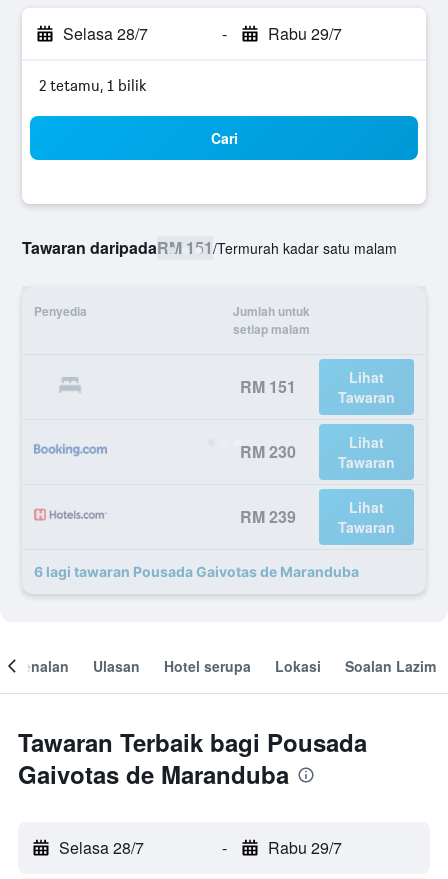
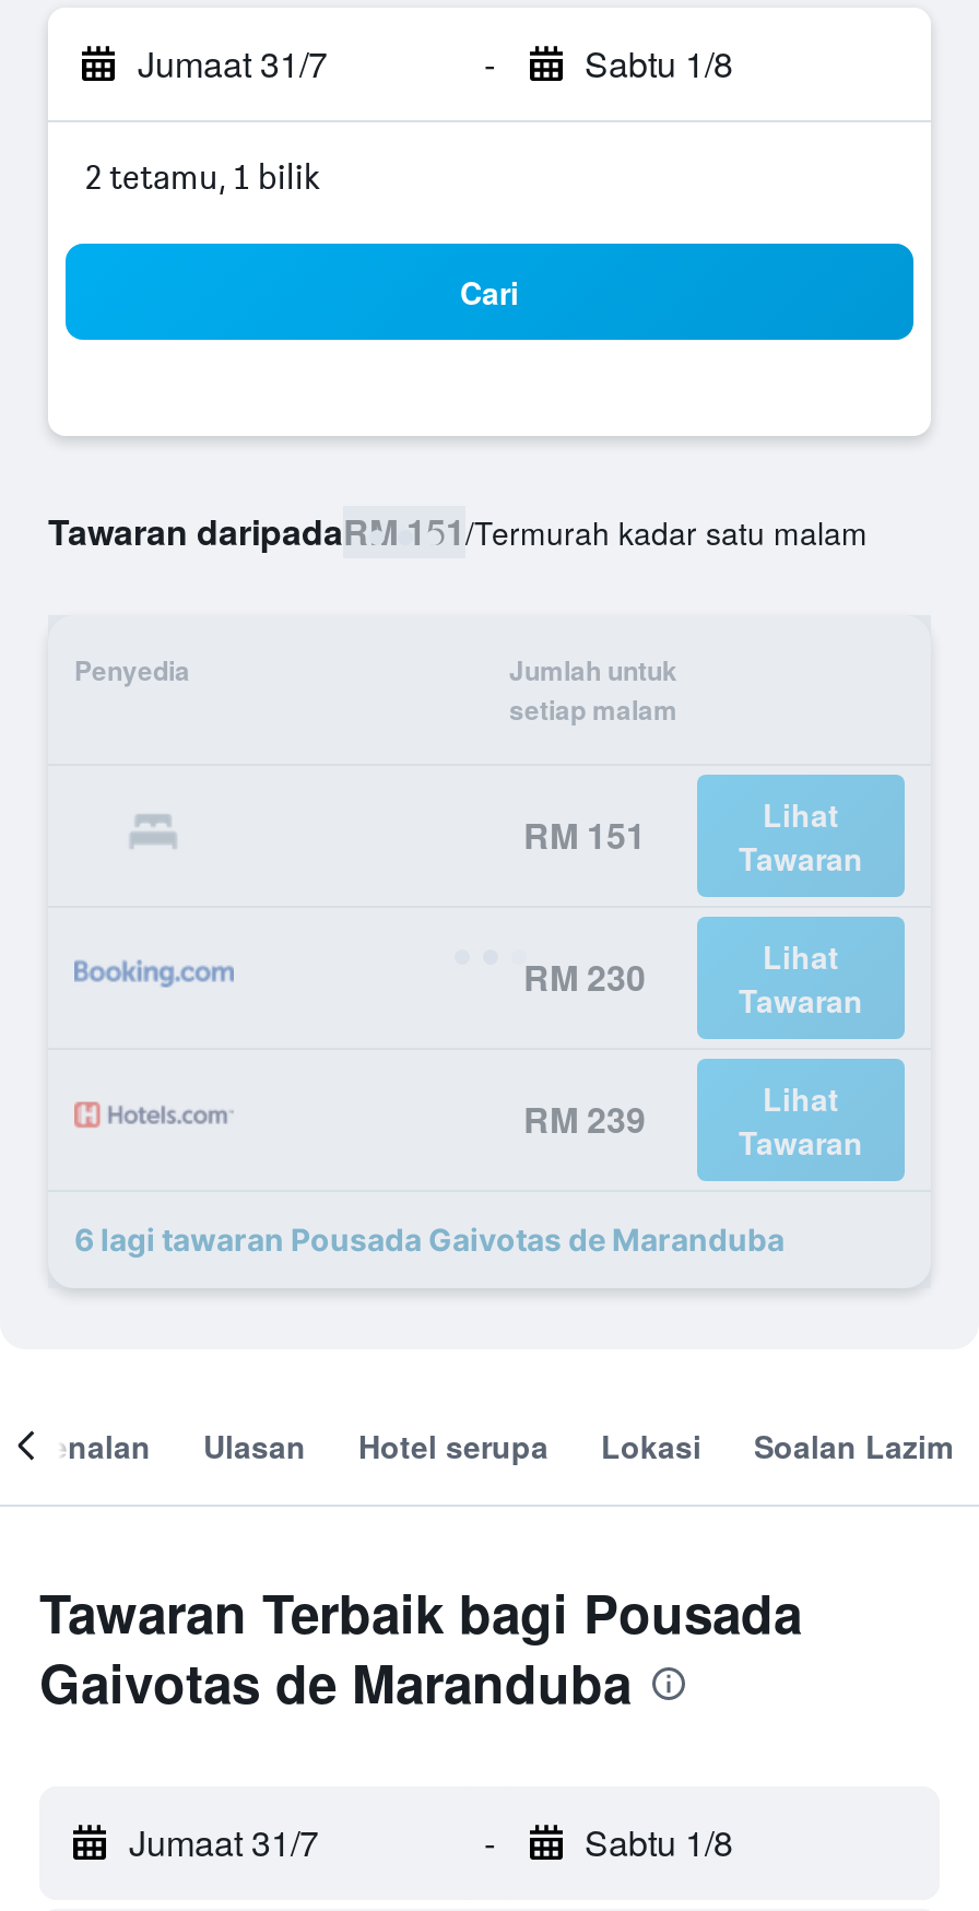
[63,22,148,45] Selasa 28/7 -> [138,38,328,89] Jumaat 31/7
[267,22,341,45] Rabu 29/7 -> [585,38,733,89] Sabtu 1/8
[59,836,144,859] Selasa 28/7 -> [129,1817,319,1867] Jumaat 31/7
[267,836,341,859] Rabu 29/7 -> [585,1817,733,1867] Sabtu 1/8

